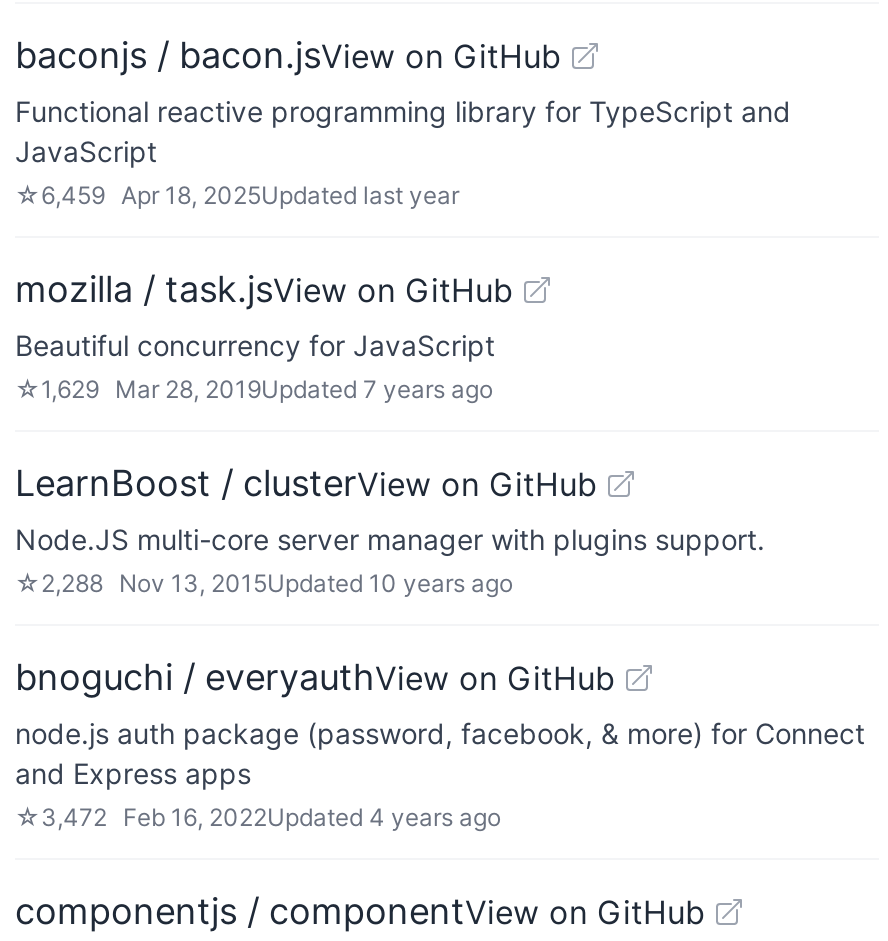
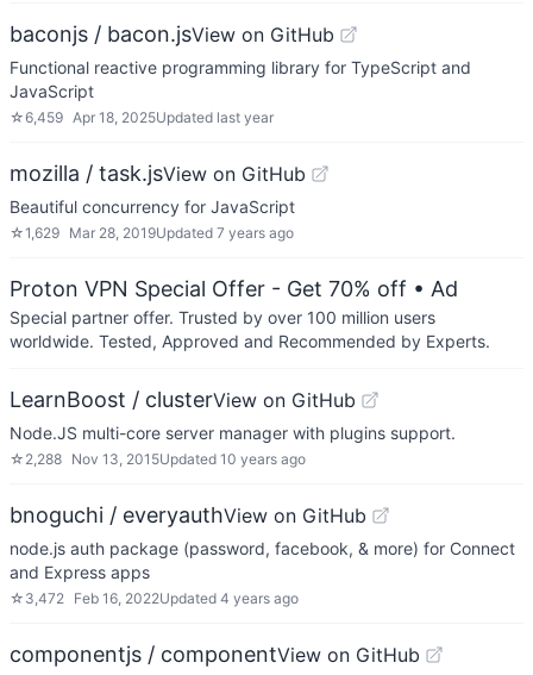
none -> [10,276,490,351] Proton VPN Special Offer - Get 70% off • Ad | Special partner offer. Trusted by over 100 million users | worldwide. Tested, Approved and Recommended by Experts.

